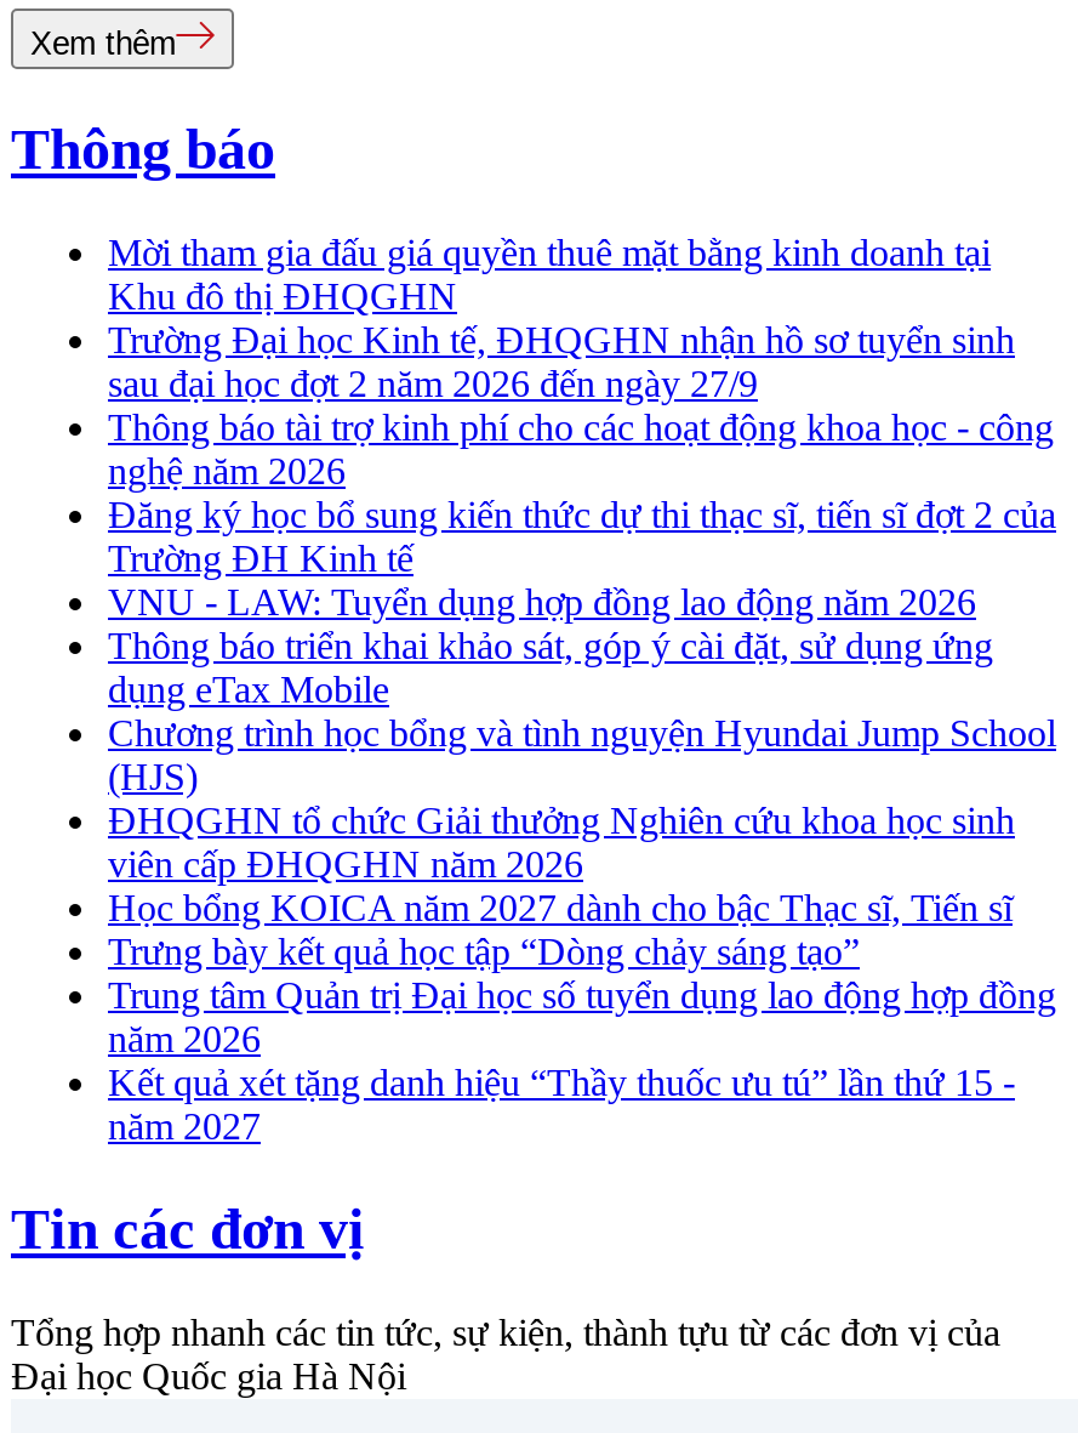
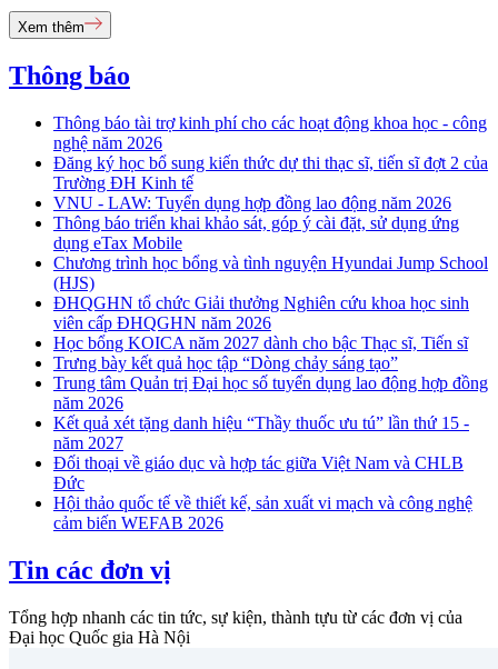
[108,232,1015,405] Mời tham gia đấu giá quyền thuê mặt bằng kinh doanh tại | Khu đô thị ĐHQGHN | Trường Đại học Kinh tế, ĐHQGHN nhận hồ sơ tuyển sinh | sau đại học đợt 2 năm 2026 đến ngày 27/9 -> none
moved [108,407,1056,1147] -> [53,114,488,453]: Thông báo tài trợ kinh phí cho các hoạt động khoa học - công | nghệ năm 2026 | Đăng ký học bổ sung kiến thức dự thi thạc sĩ, tiến sĩ đợt 2 của | ... | Kết quả xét tặng danh hiệu “Thầy thuốc ưu tú” lần thứ 15 - | năm 2027
none -> [53,454,472,533] Đối thoại về giáo dục và hợp tác giữa Việt Nam và CHLB | Đức | Hội thảo quốc tế về thiết kế, sản xuất vi mạch và công nghệ | cảm biến WEFAB 2026

